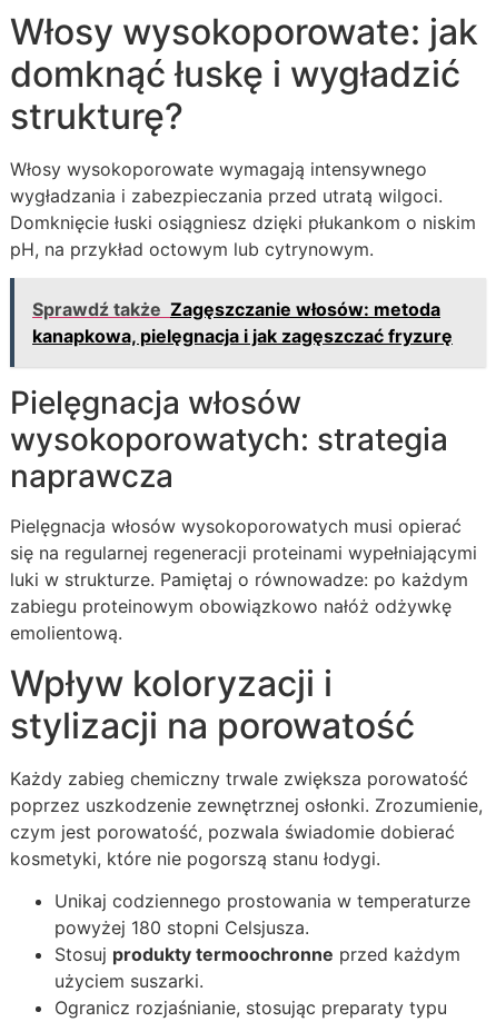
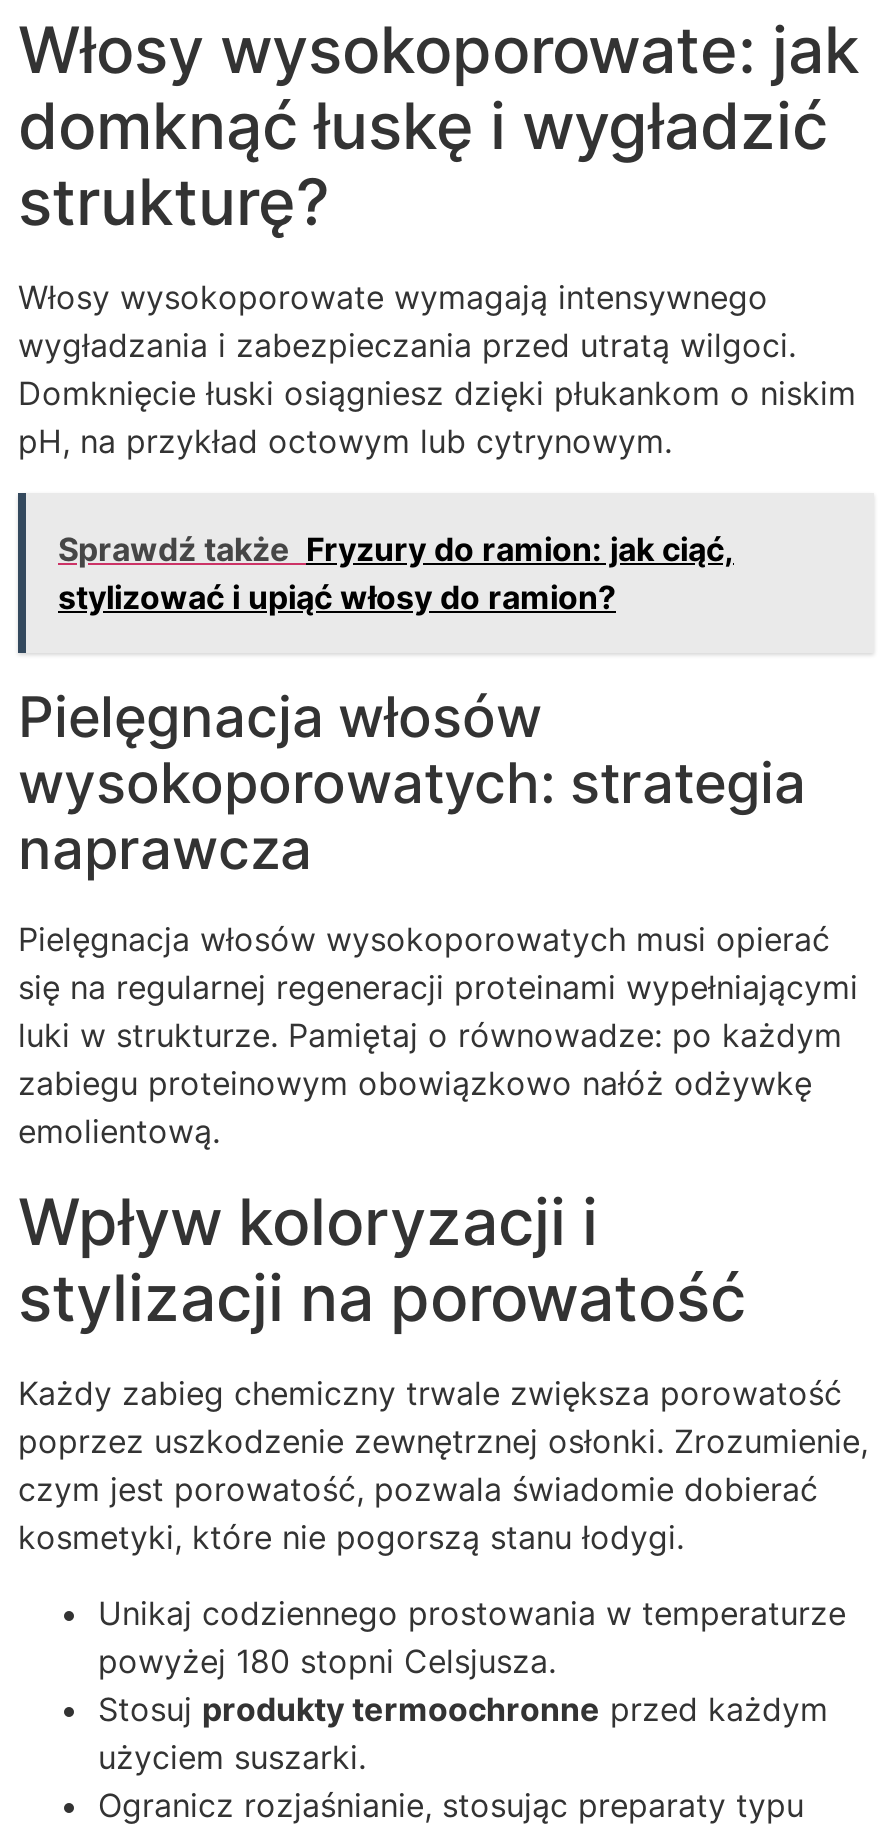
[32,298,453,347] Sprawdź także Zagęszczanie włosów: metoda | kanapkowa, pielęgnacja i jak zagęszczać fryzurę -> [58,530,734,618] Sprawdź także Fryzury do ramion: jak ciąć, | stylizować i upiąć włosy do ramion?

